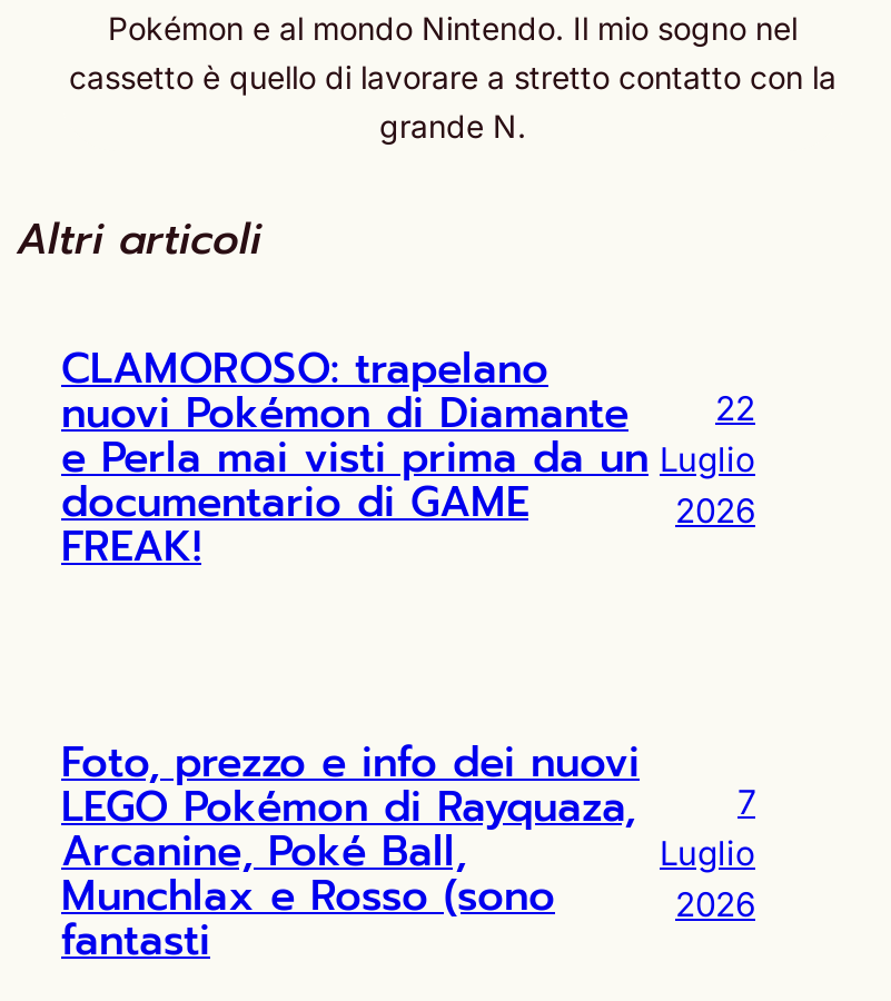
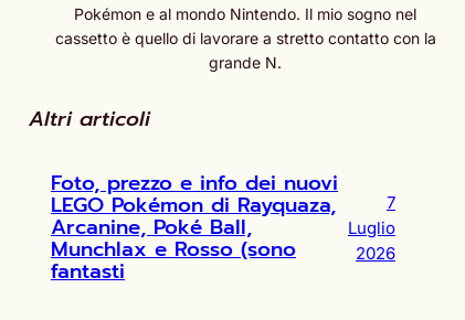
[61,338,649,579] CLAMOROSO: trapelano | nuovi Pokémon di Diamante | e Perla mai visti prima da un | documentario di GAME | FREAK! -> none
[660,386,755,531] 22 | Luglio | 2026 -> none

